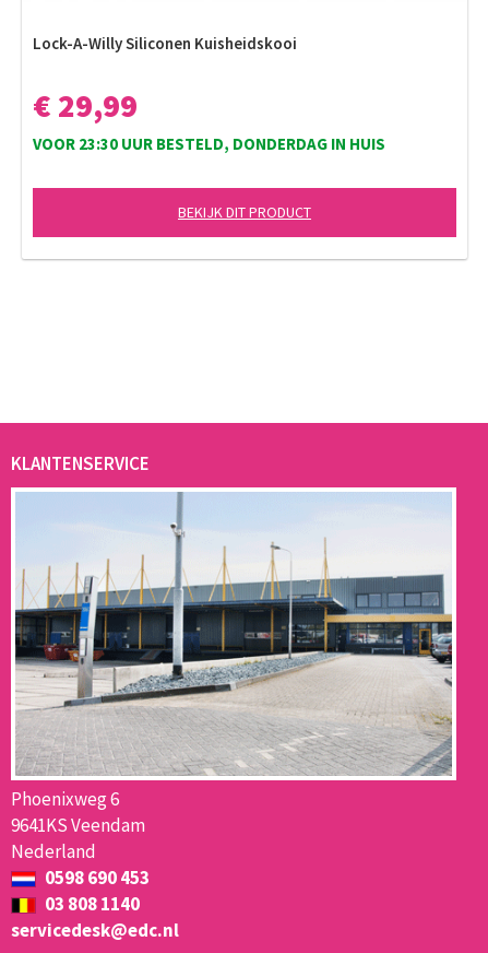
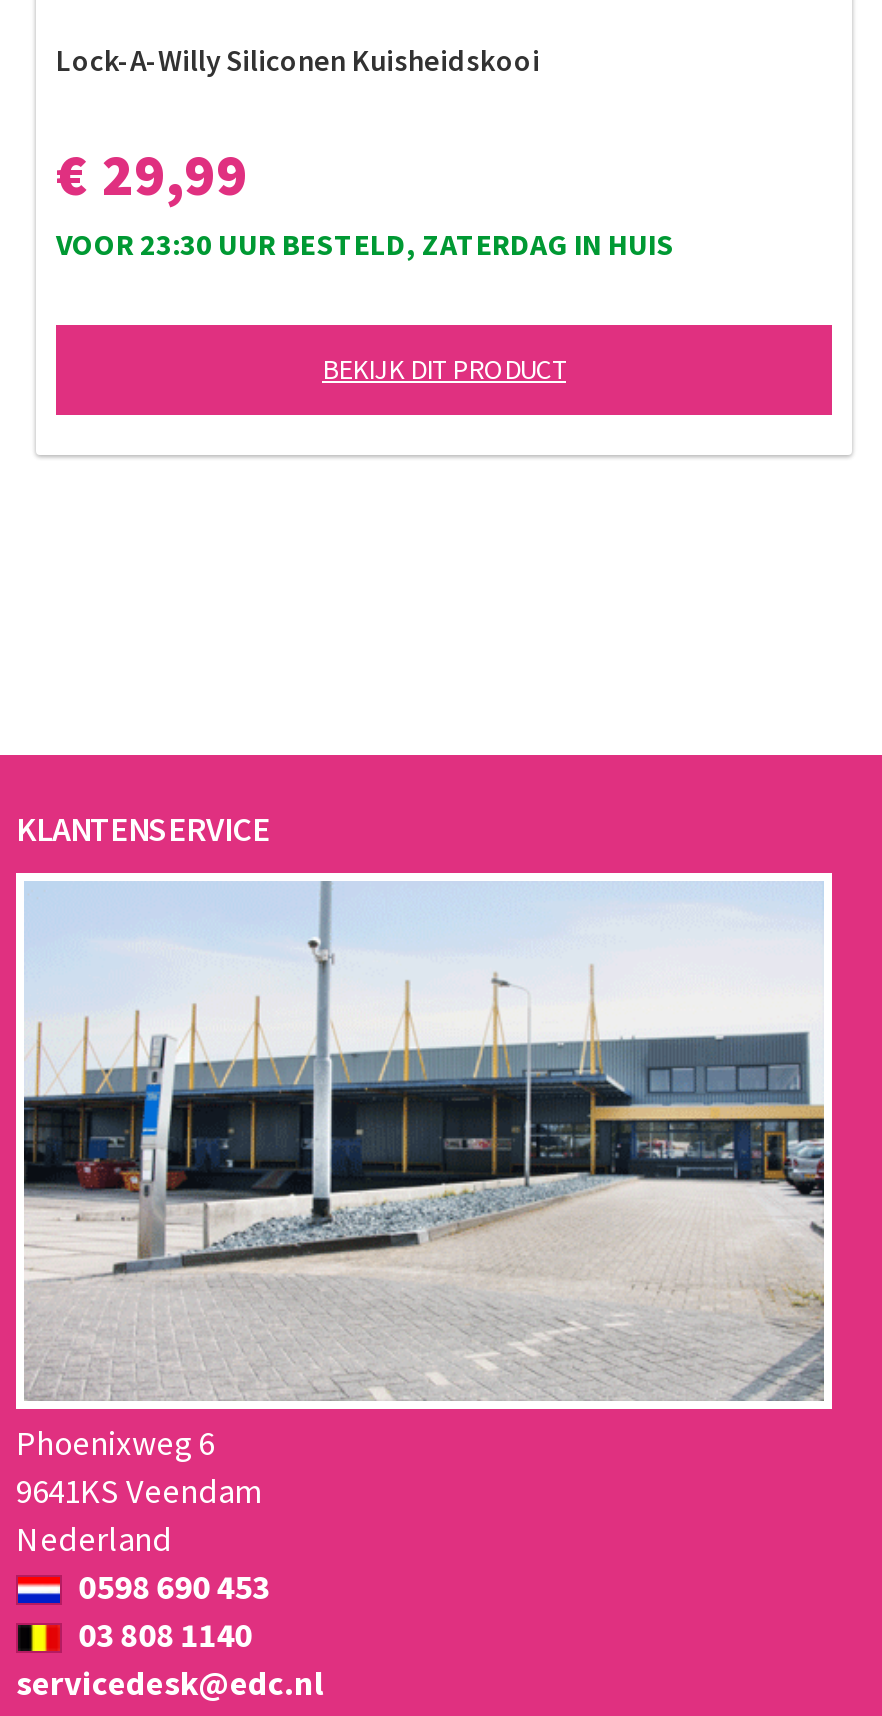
[33,134,385,154] VOOR 23:30 UUR BESTELD, DONDERDAG IN HUIS -> [56,225,674,263] VOOR 23:30 UUR BESTELD, ZATERDAG IN HUIS

